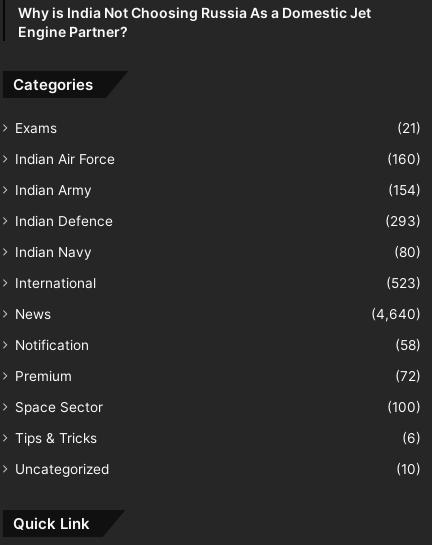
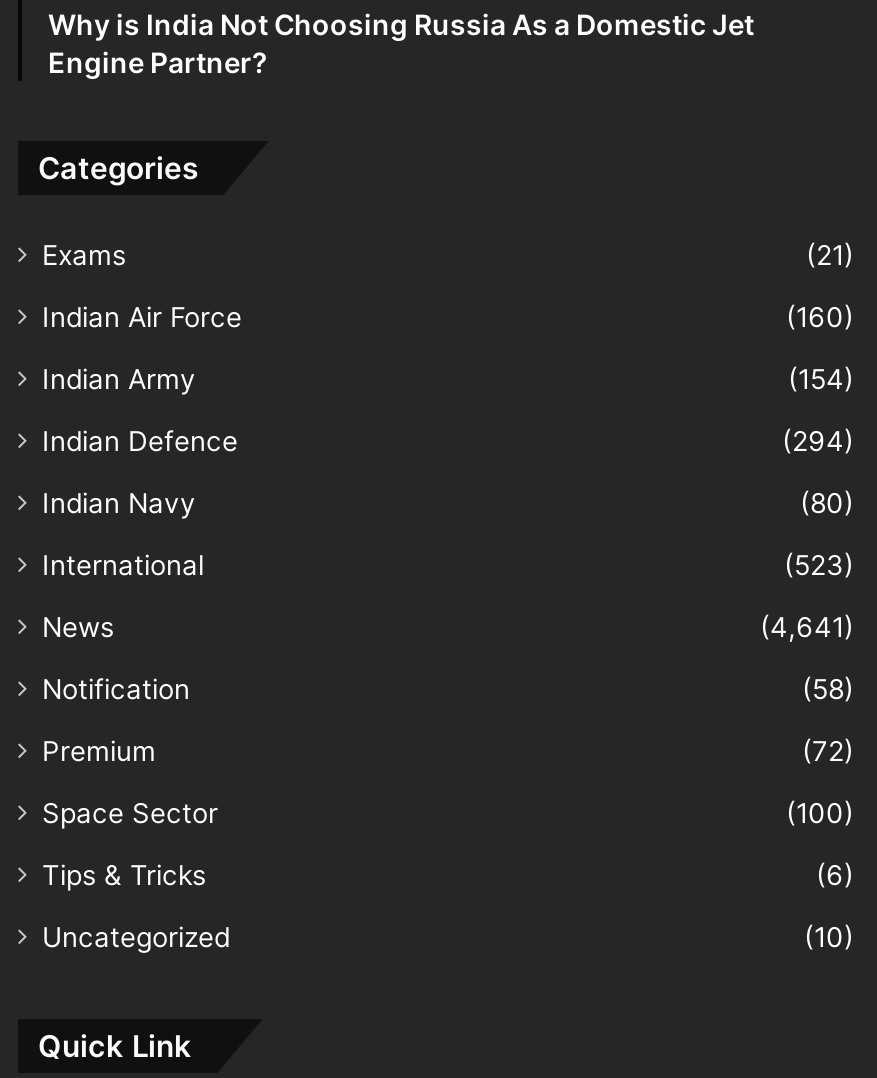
[385,213,421,229] (293) -> [782,425,854,457] (294)
[371,306,421,322] (4,640) -> [760,611,854,643] (4,641)

